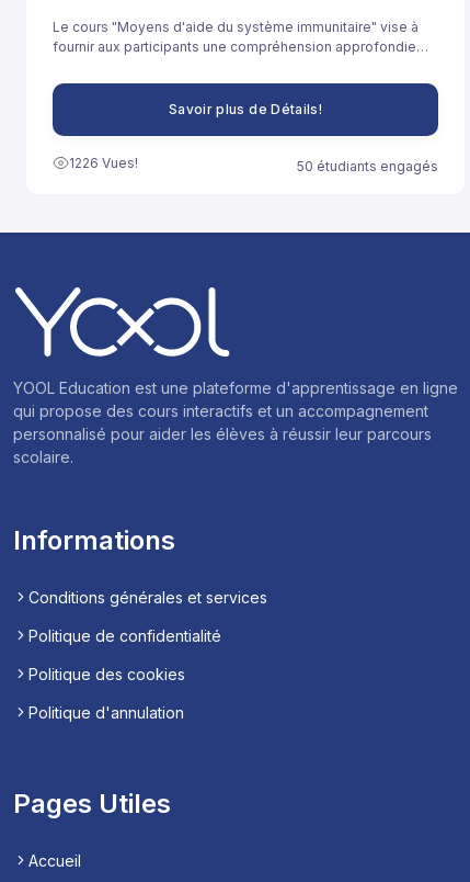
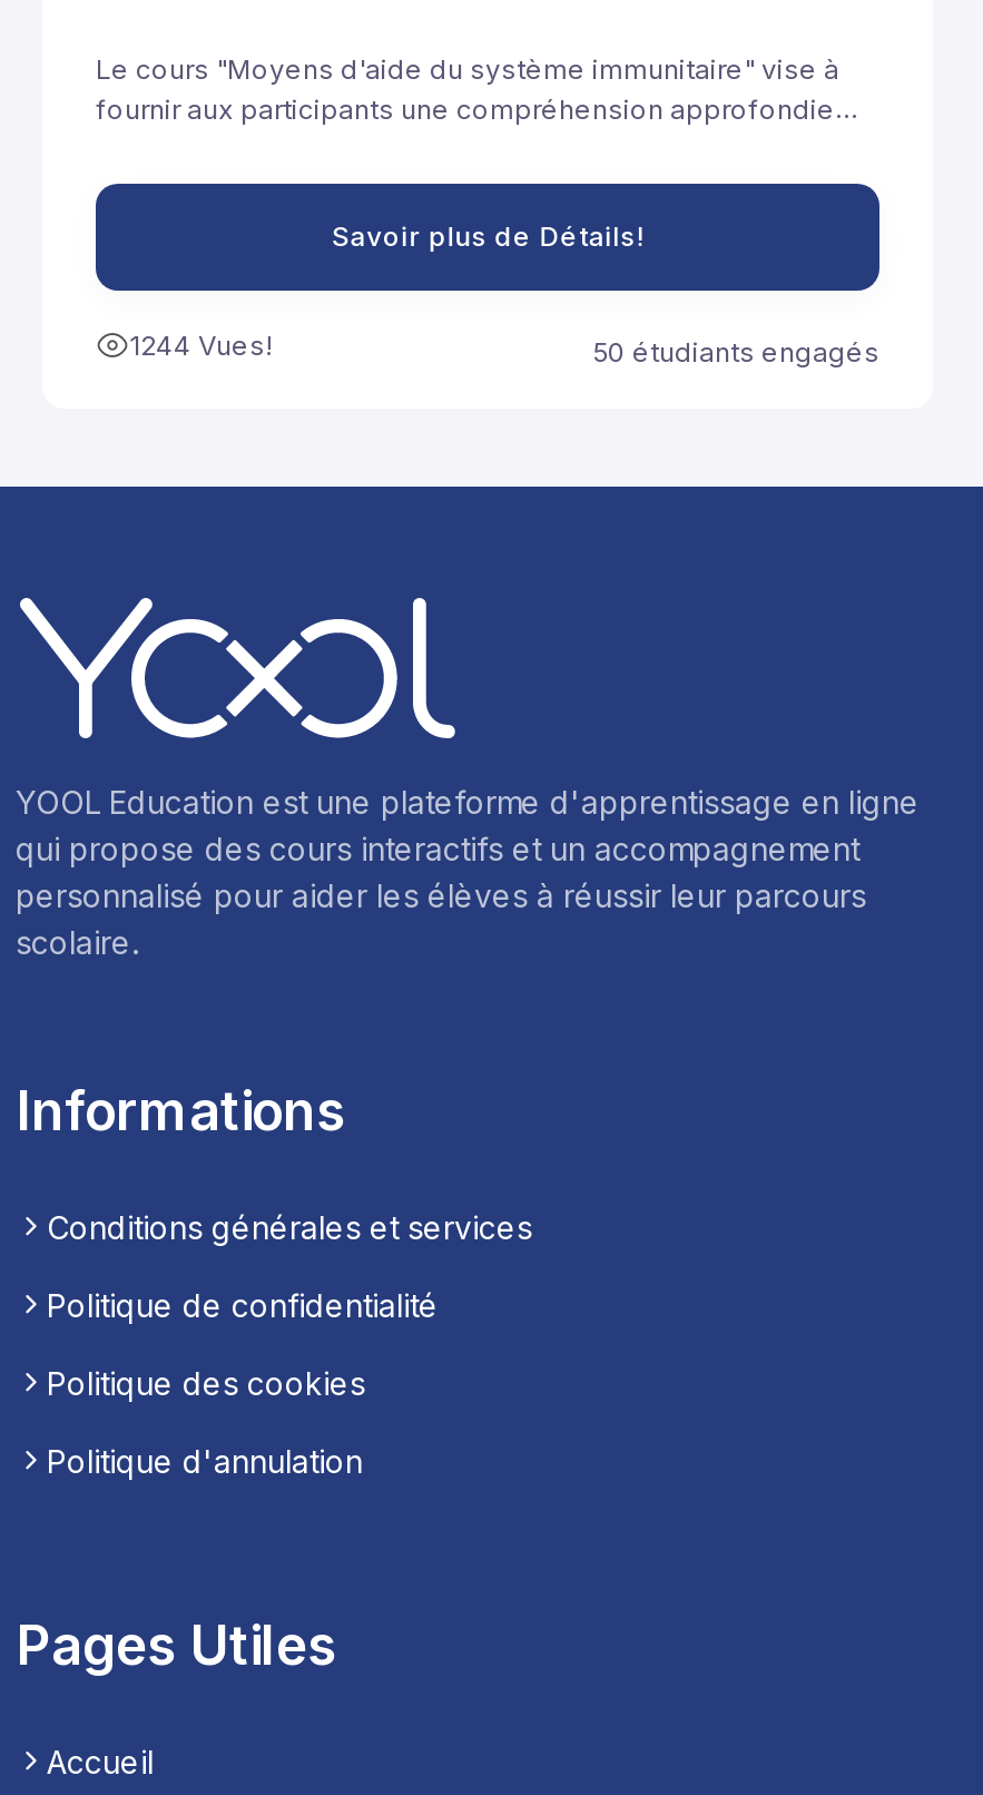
[69,154,138,171] 1226 Vues! -> [129,328,272,361] 1244 Vues!

